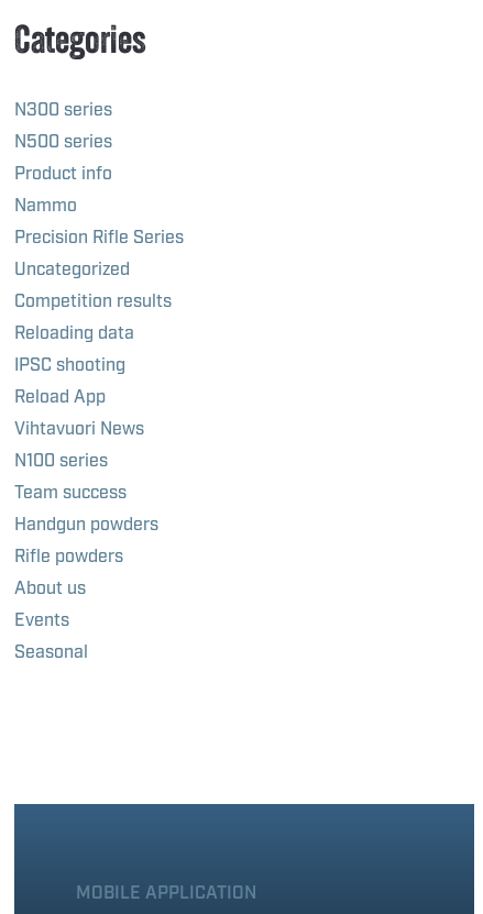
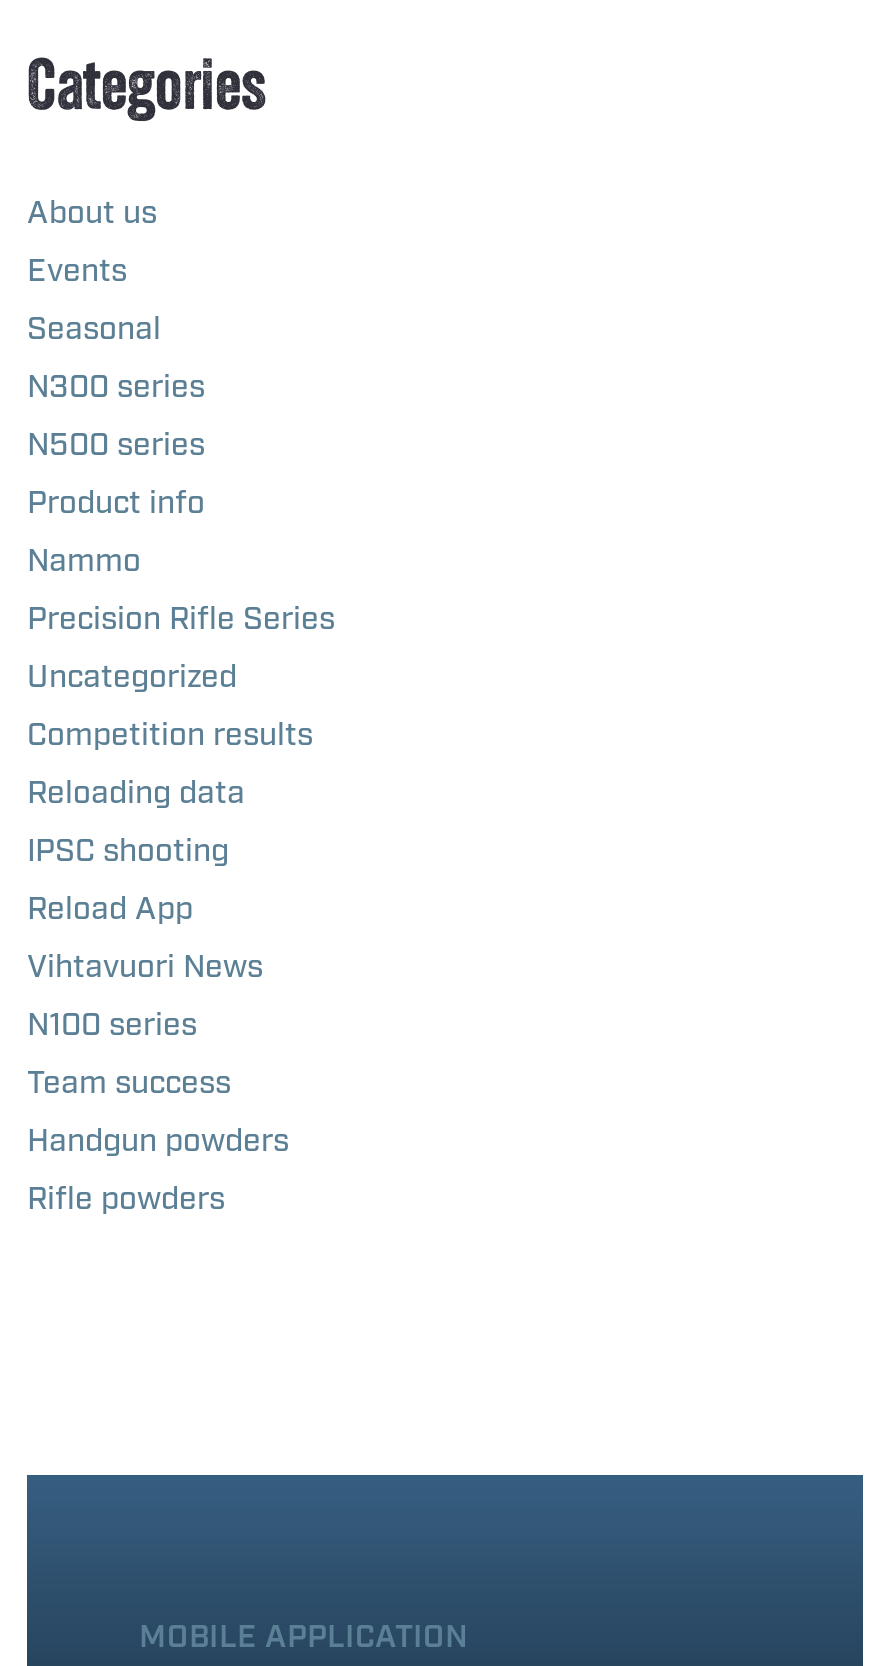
moved [14,99,184,568] -> [27,367,335,1219]: N300 series | N500 series | Product info | ... | Handgun powders | Rifle powders
moved [14,577,88,663] -> [27,193,161,349]: About us | Events | Seasonal

